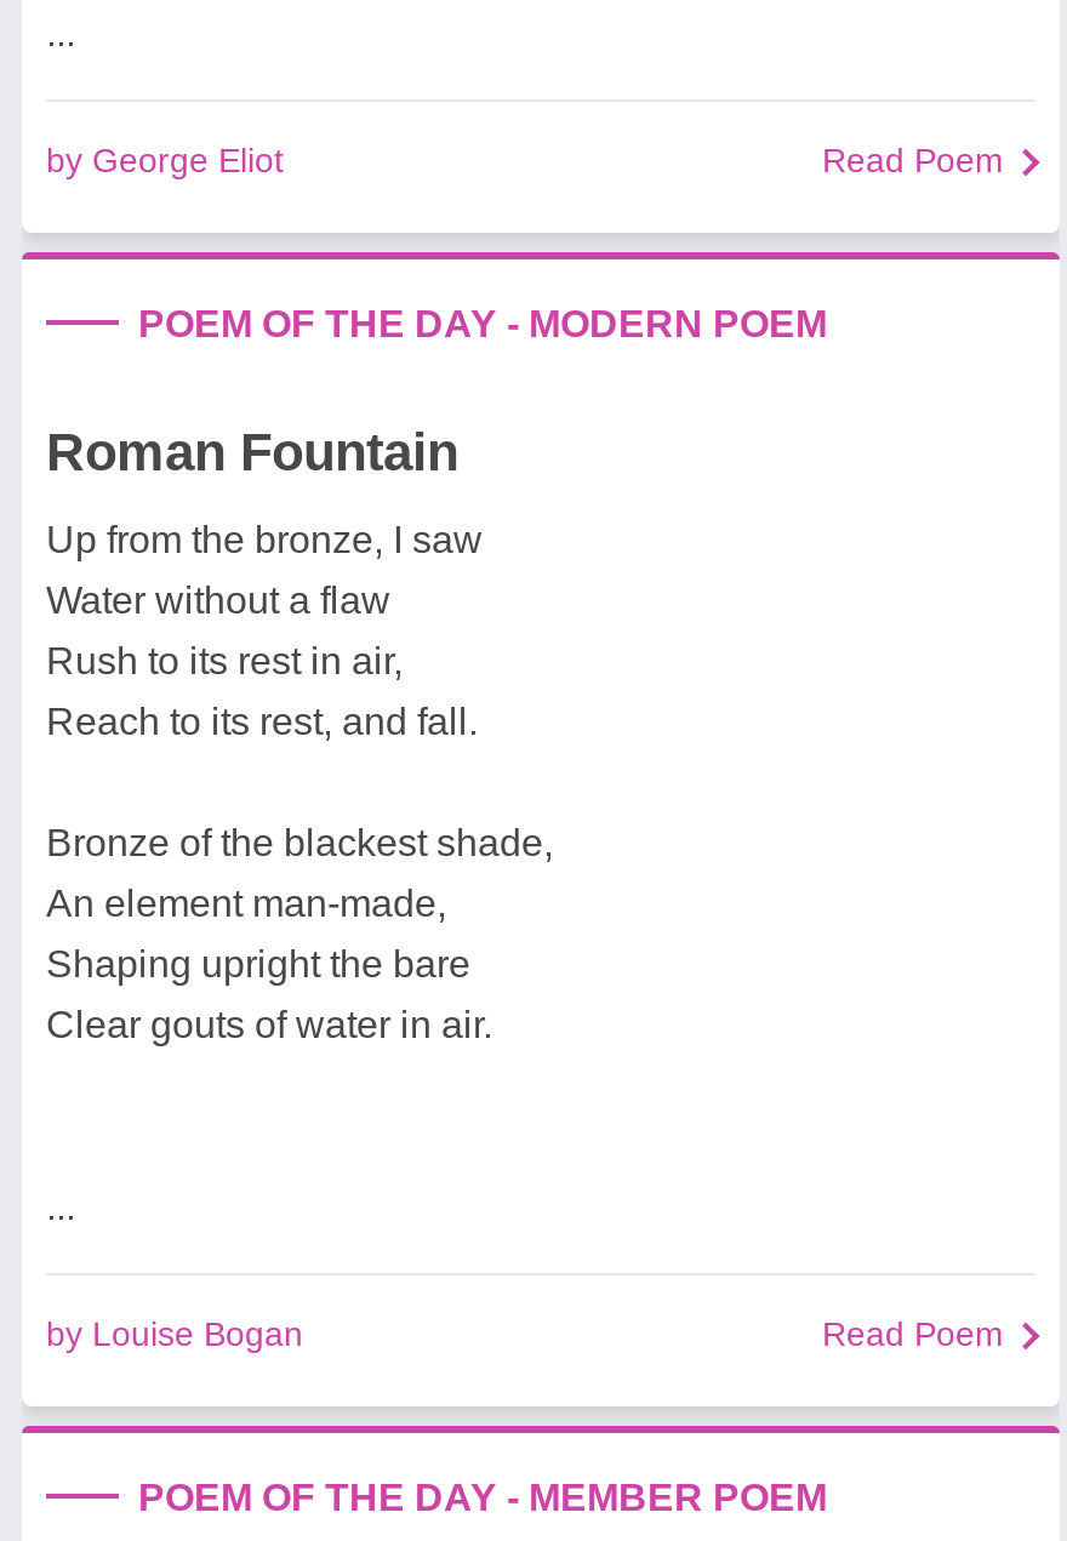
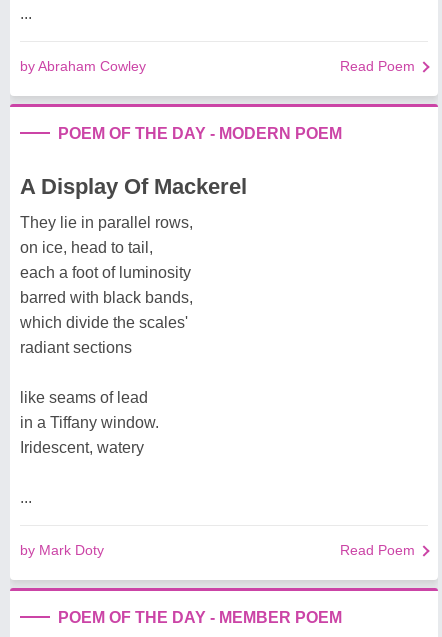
[46,141,284,179] by George Eliot -> [20,58,146,74] by Abraham Cowley
[46,422,553,1045] Roman Fountain | Up from the bronze, I saw | Water without a flaw | Rush to its rest in air, | Reach to its rest, and fall. | Bronze of the blackest shade, | An element man-made, | Shaping upright the bare | Clear gouts of water in air. -> [20,174,247,456] A Display Of Mackerel | They lie in parallel rows, | on ice, head to tail, | each a foot of luminosity | barred with black bands, | which divide the scales' | radiant sections | like seams of lead | in a Tiffany window. | Iridescent, watery
[46,1314,303,1353] by Louise Bogan -> [20,542,104,558] by Mark Doty

